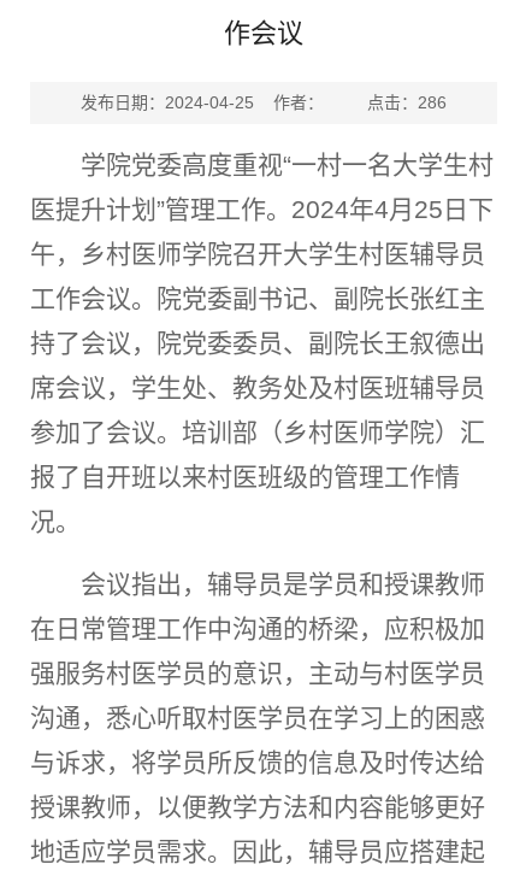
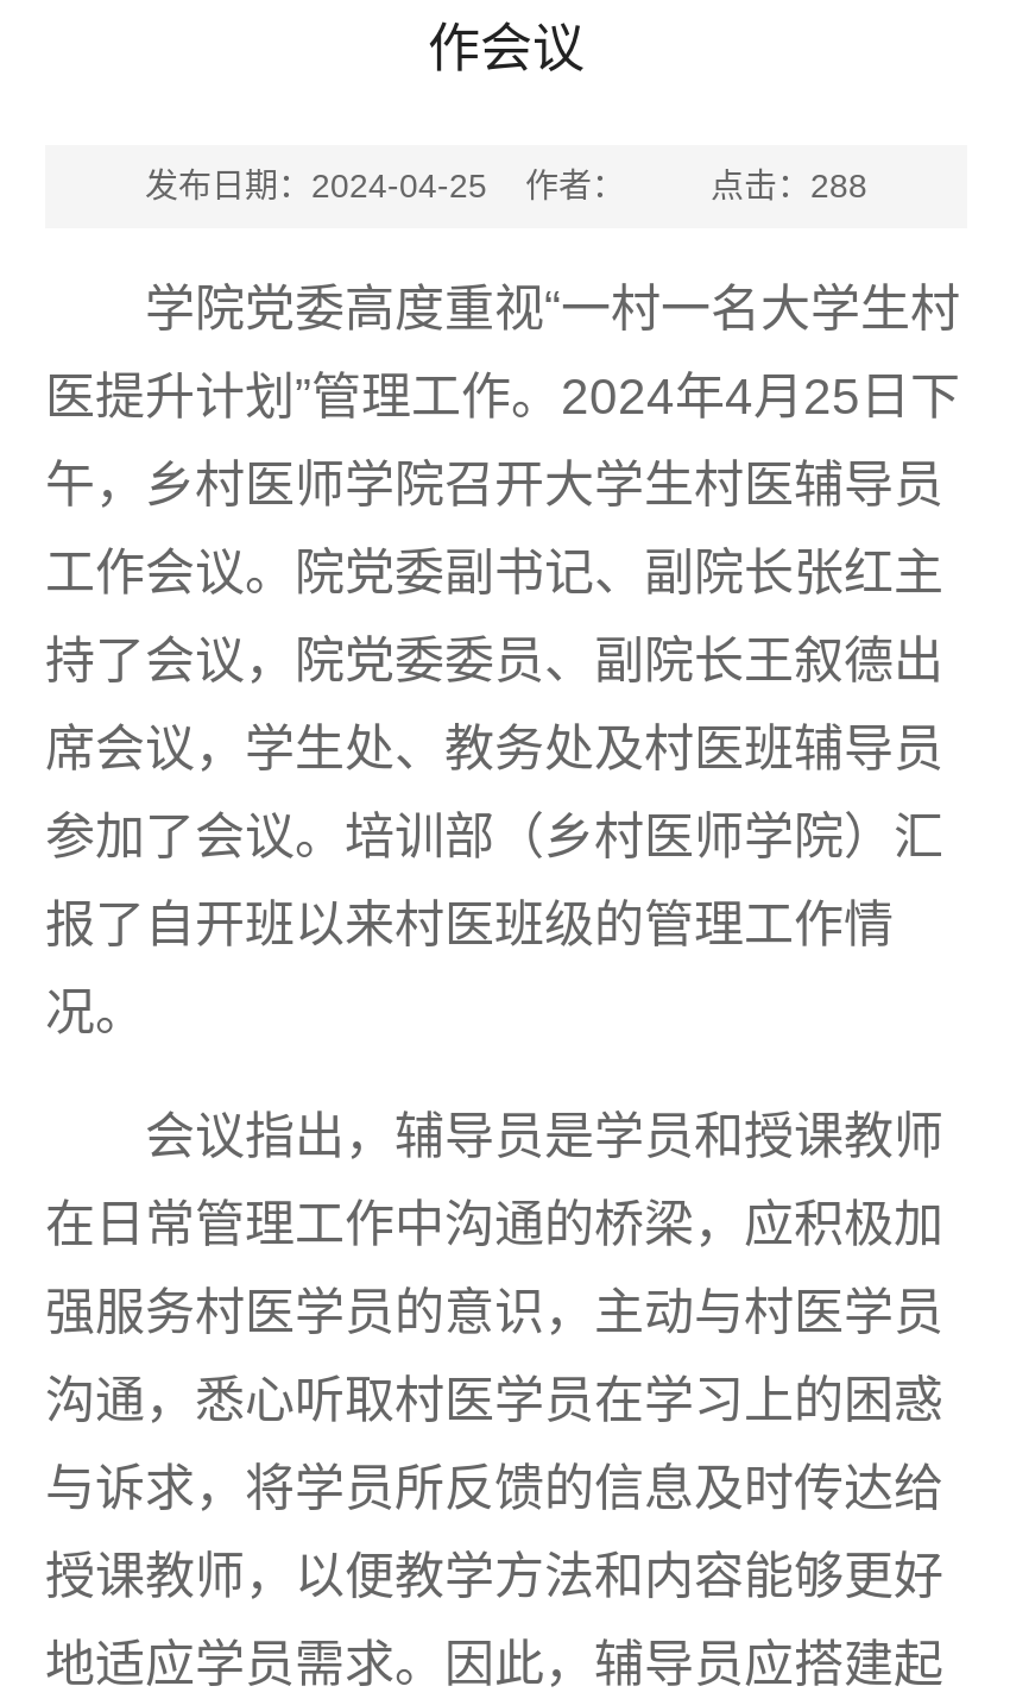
[81,93,447,112] 发布日期：2024-04-25 作者： 点击：286 -> [145,166,867,205] 发布日期：2024-04-25 作者： 点击：288

